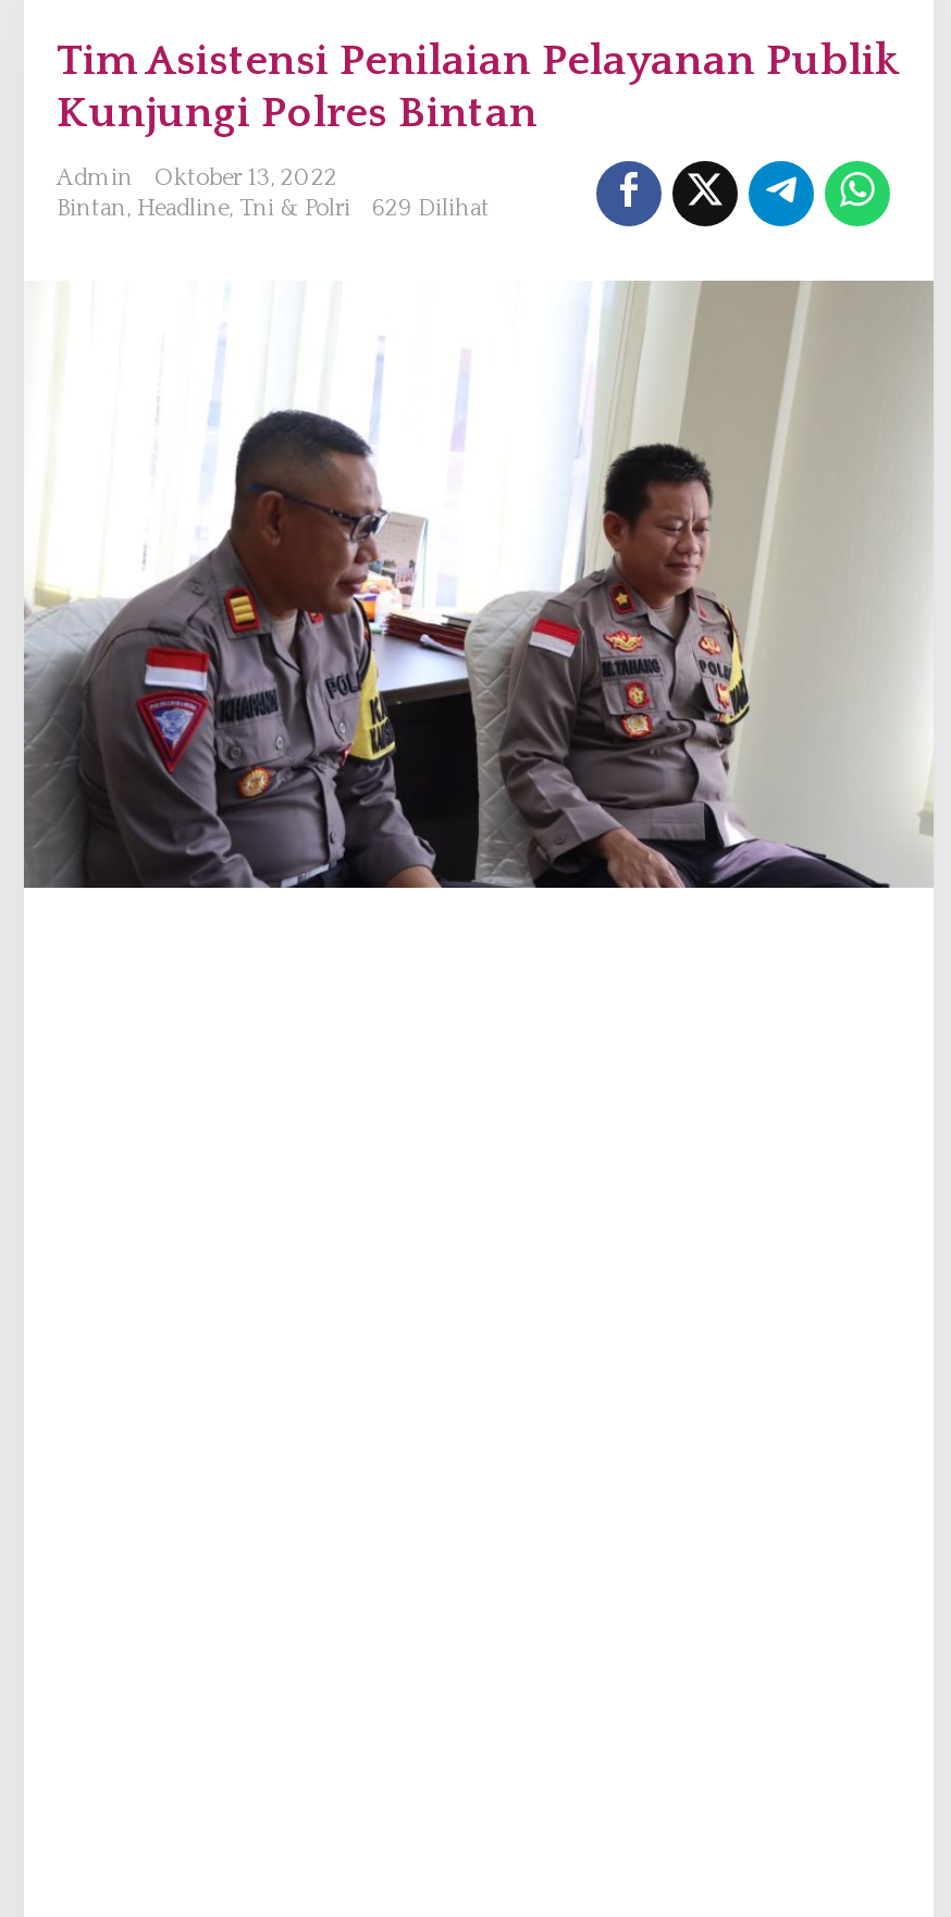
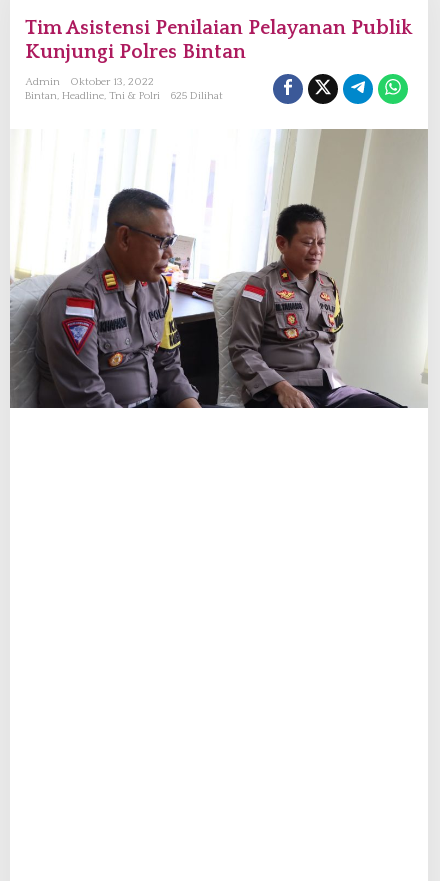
[372,196,490,222] 629 Dilihat -> [170,90,223,102] 625 Dilihat

